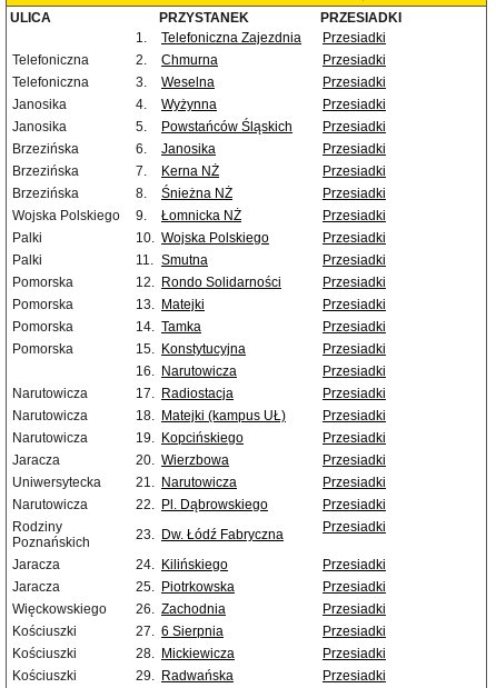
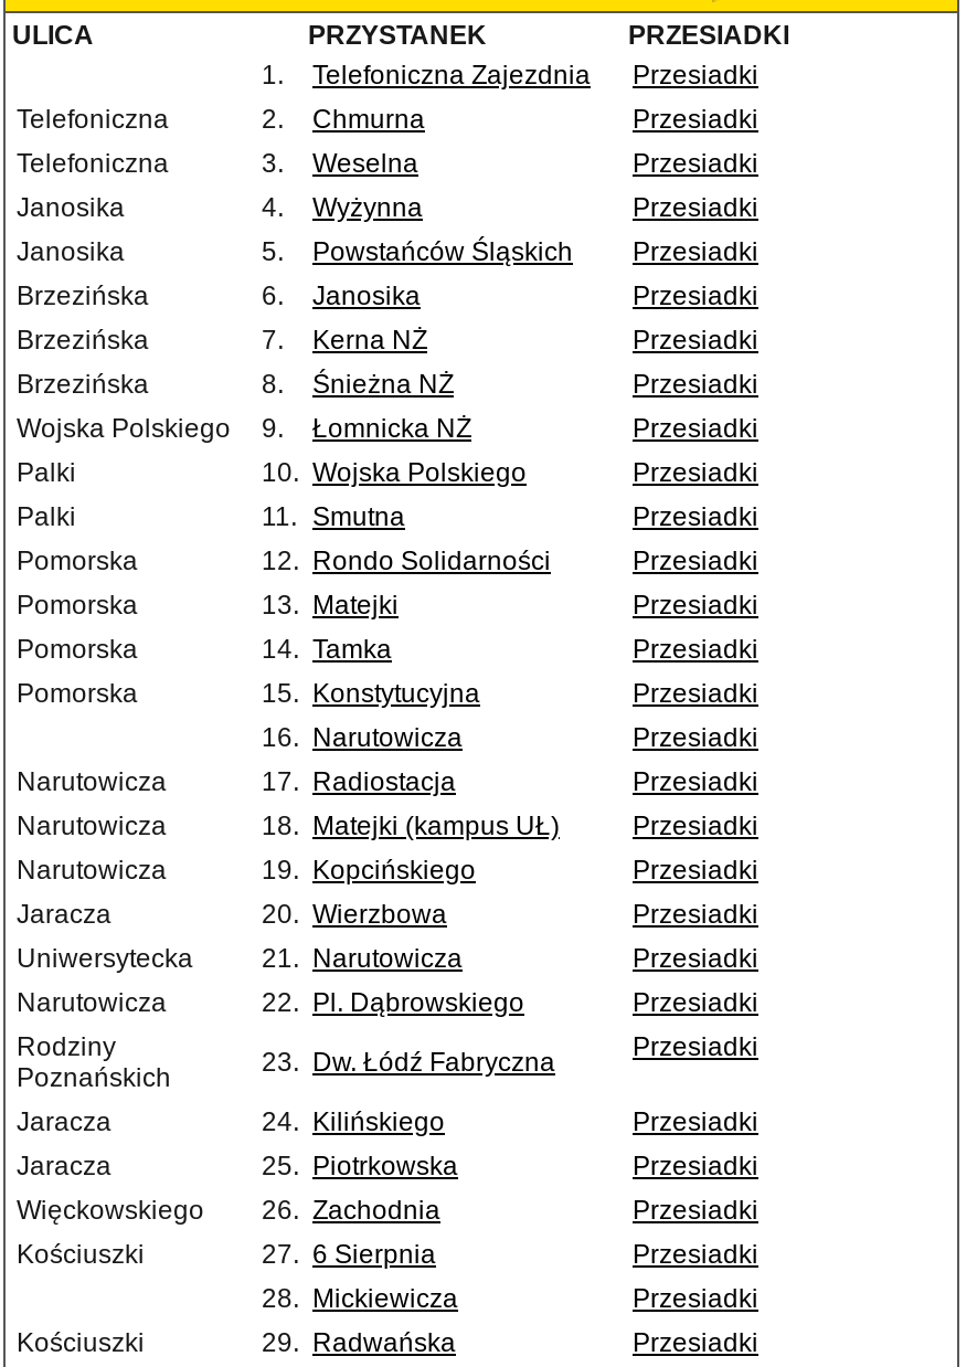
[12,646,77,662] Kościuszki -> none

